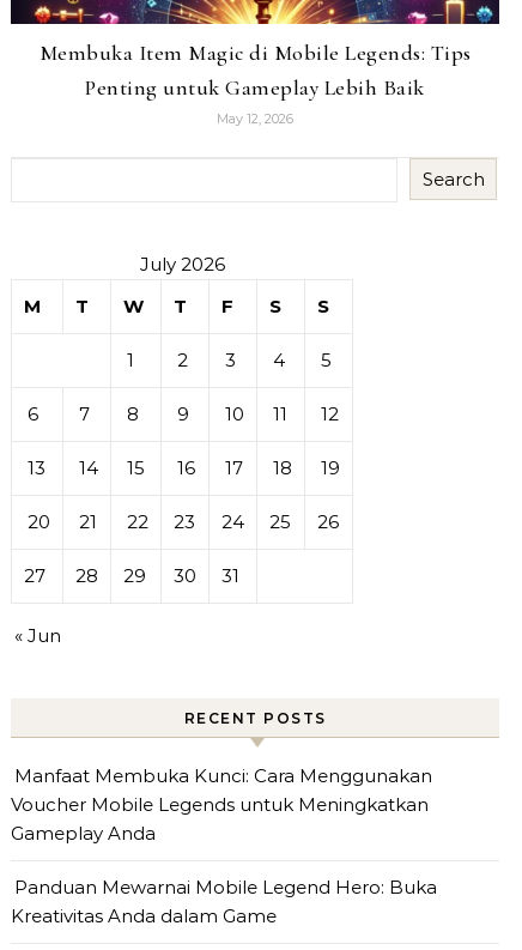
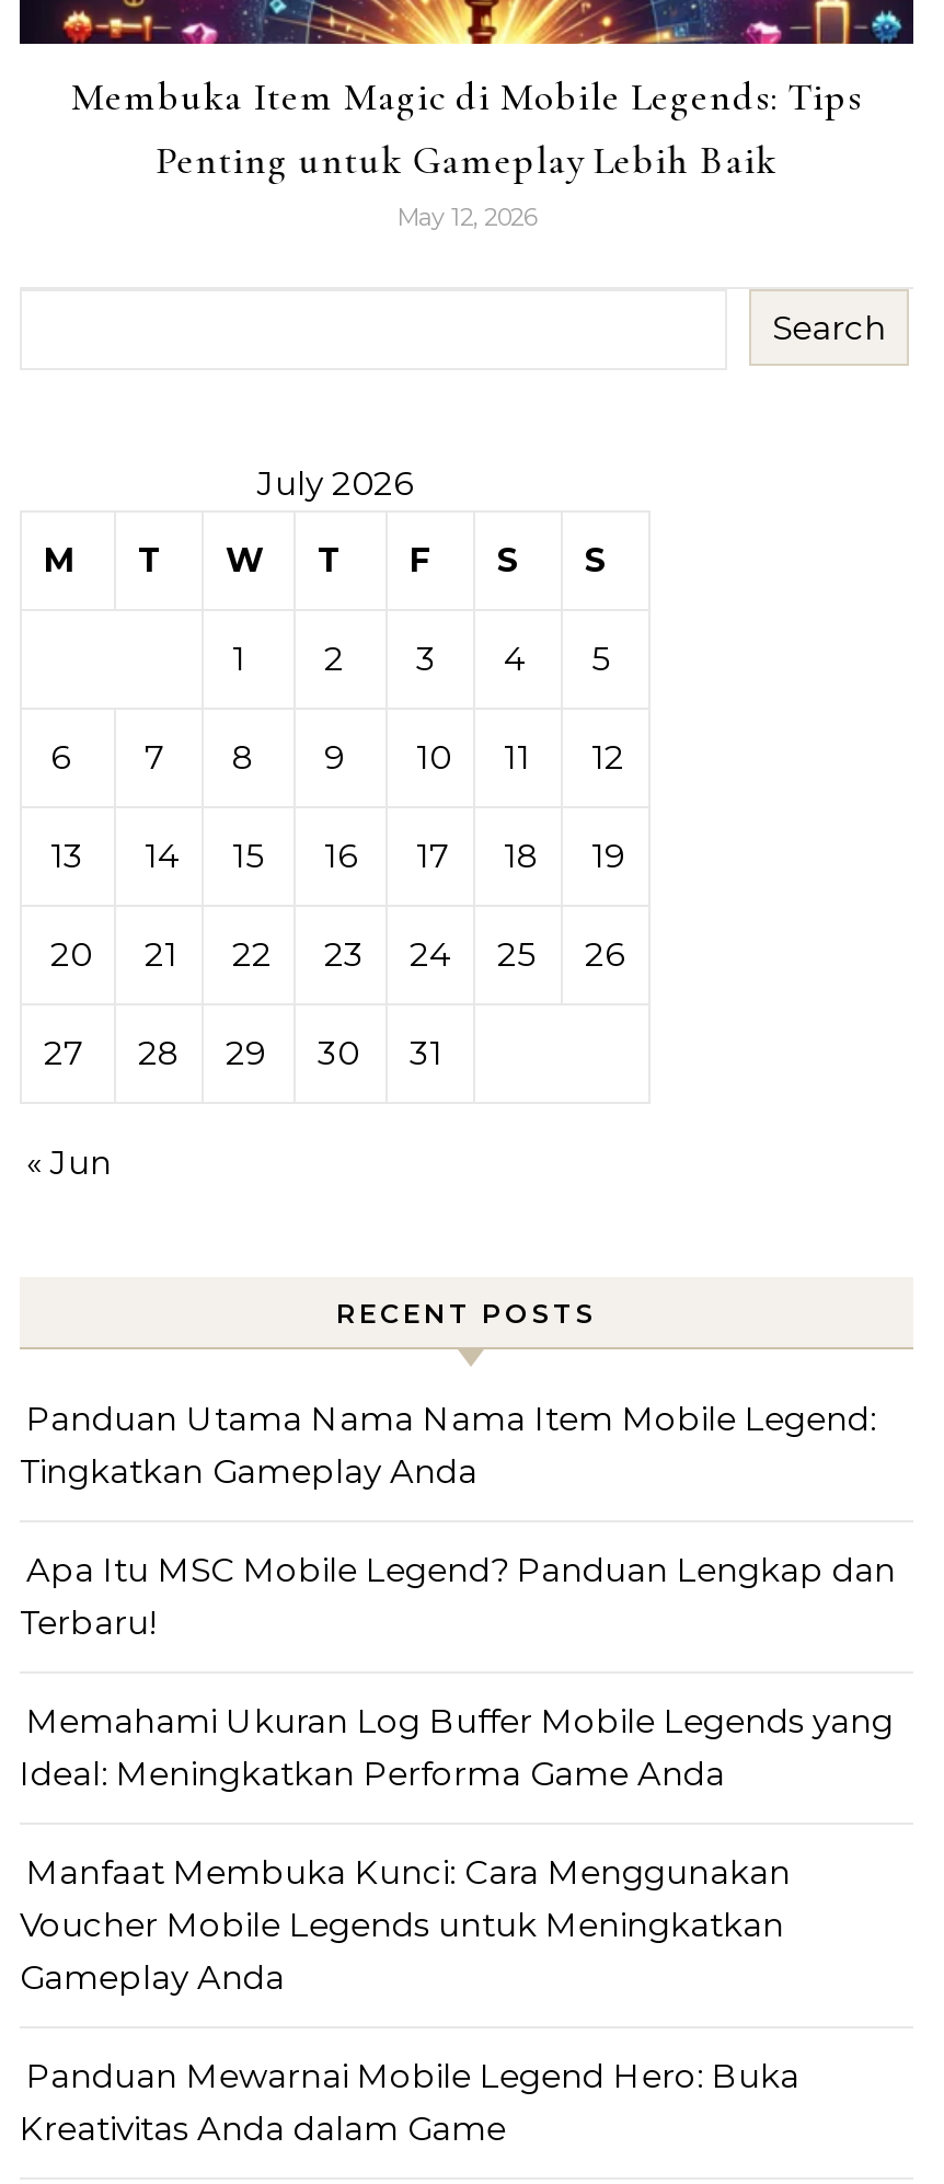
none -> [20,1398,896,1794] Panduan Utama Nama Nama Item Mobile Legend: | Tingkatkan Gameplay Anda | Apa Itu MSC Mobile Legend? Panduan Lengkap dan | Terbaru! | Memahami Ukuran Log Buffer Mobile Legends yang | Ideal: Meningkatkan Performa Game Anda

